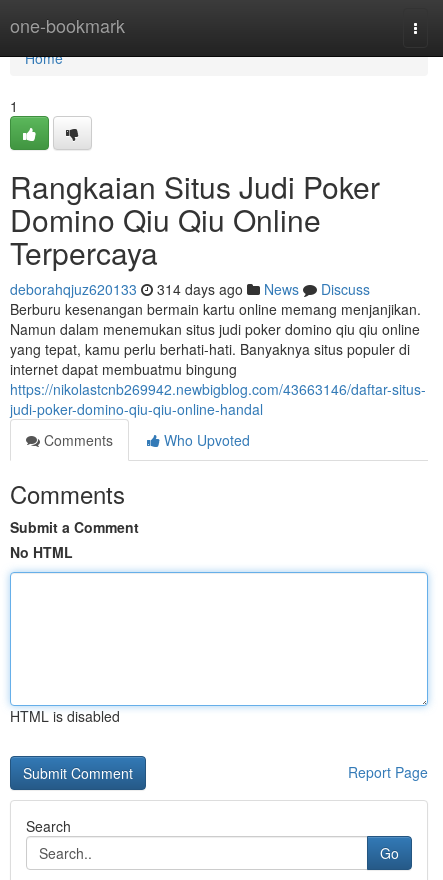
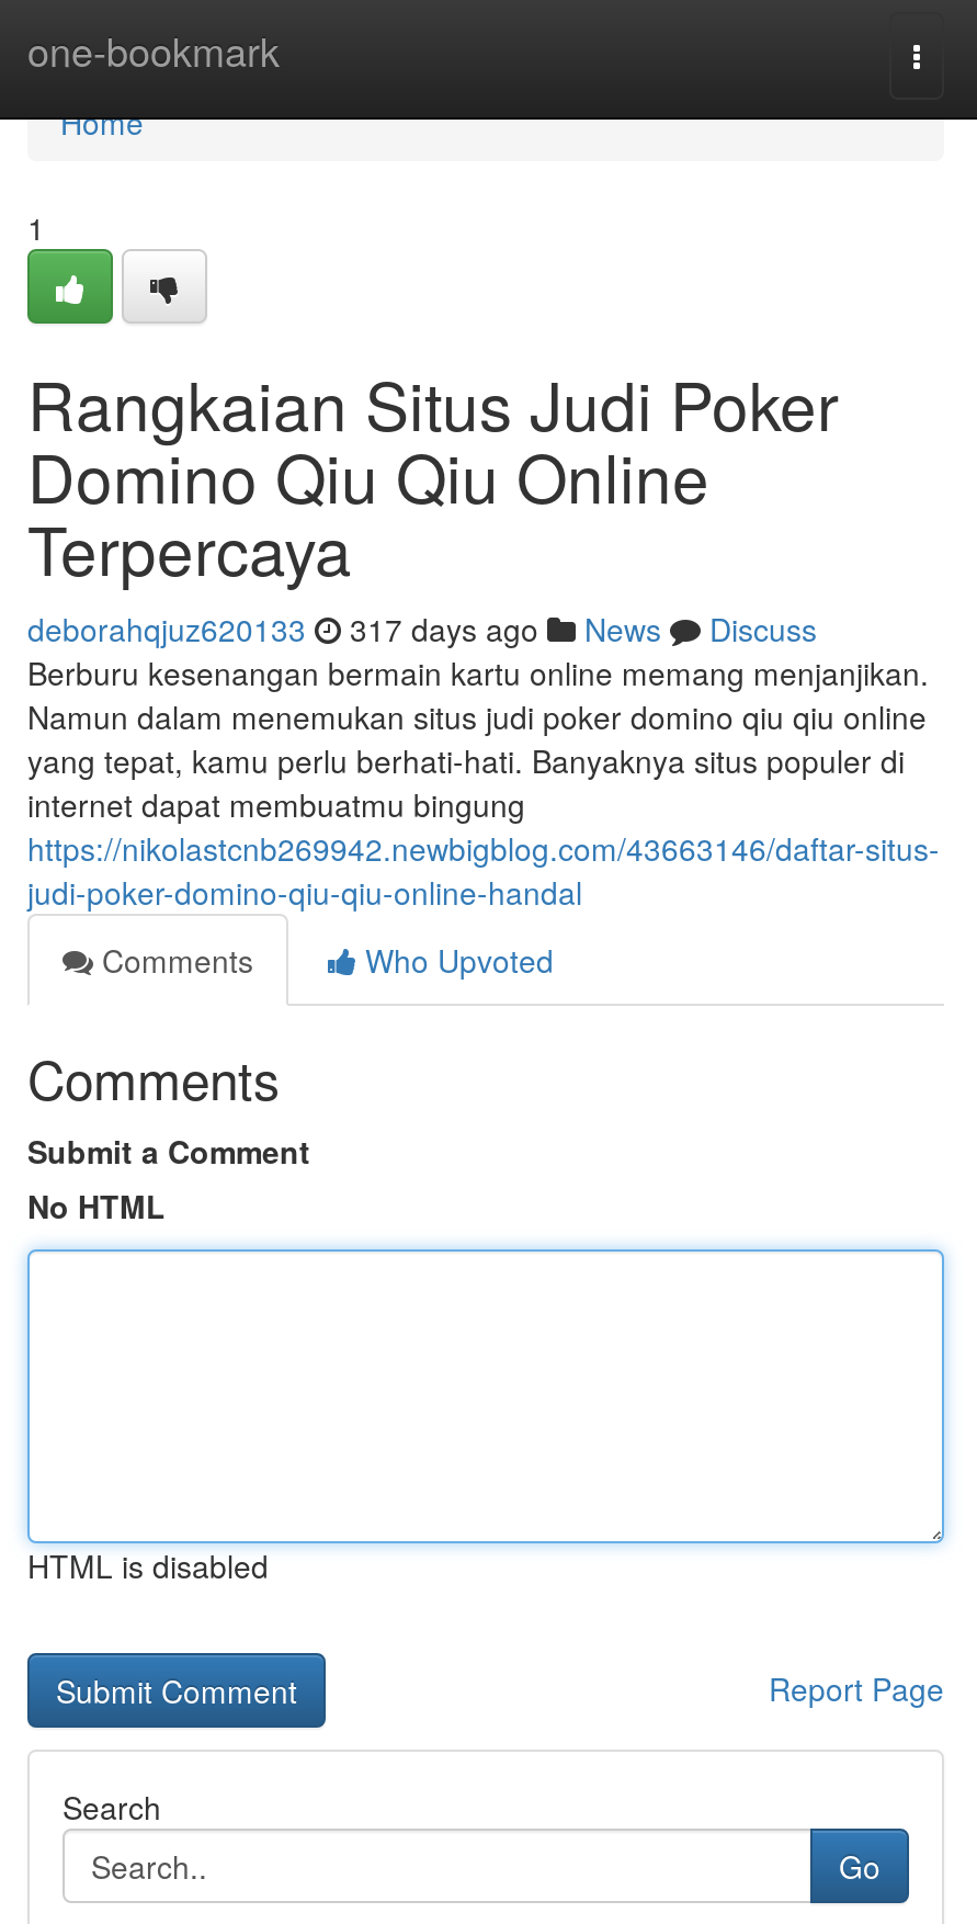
[10,279,370,299] deborahqjuz620133 314 days ago News Discuss -> [27,607,817,650] deborahqjuz620133 317 days ago News Discuss

